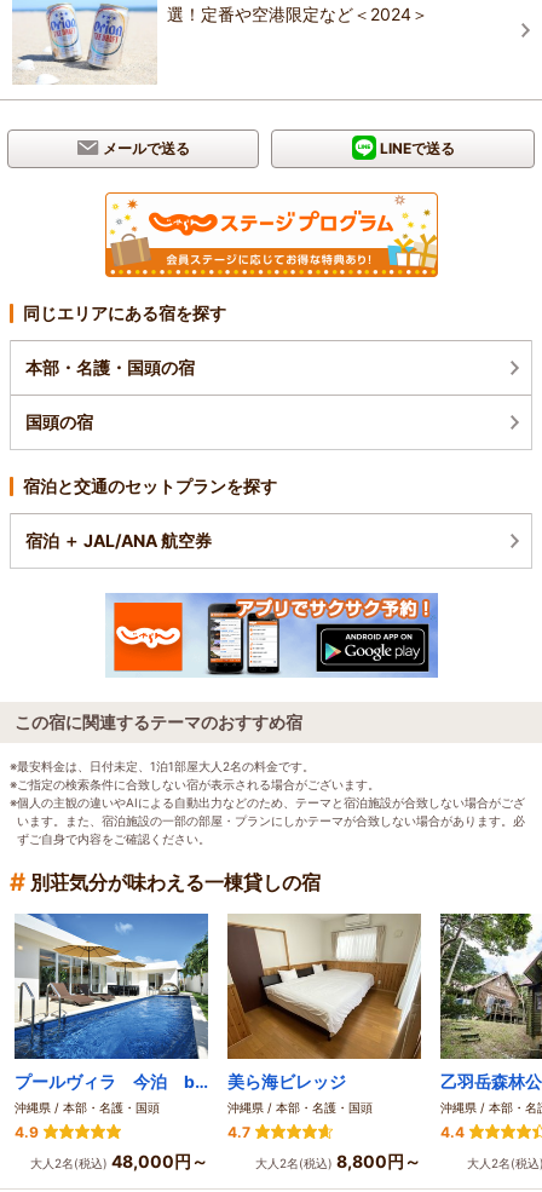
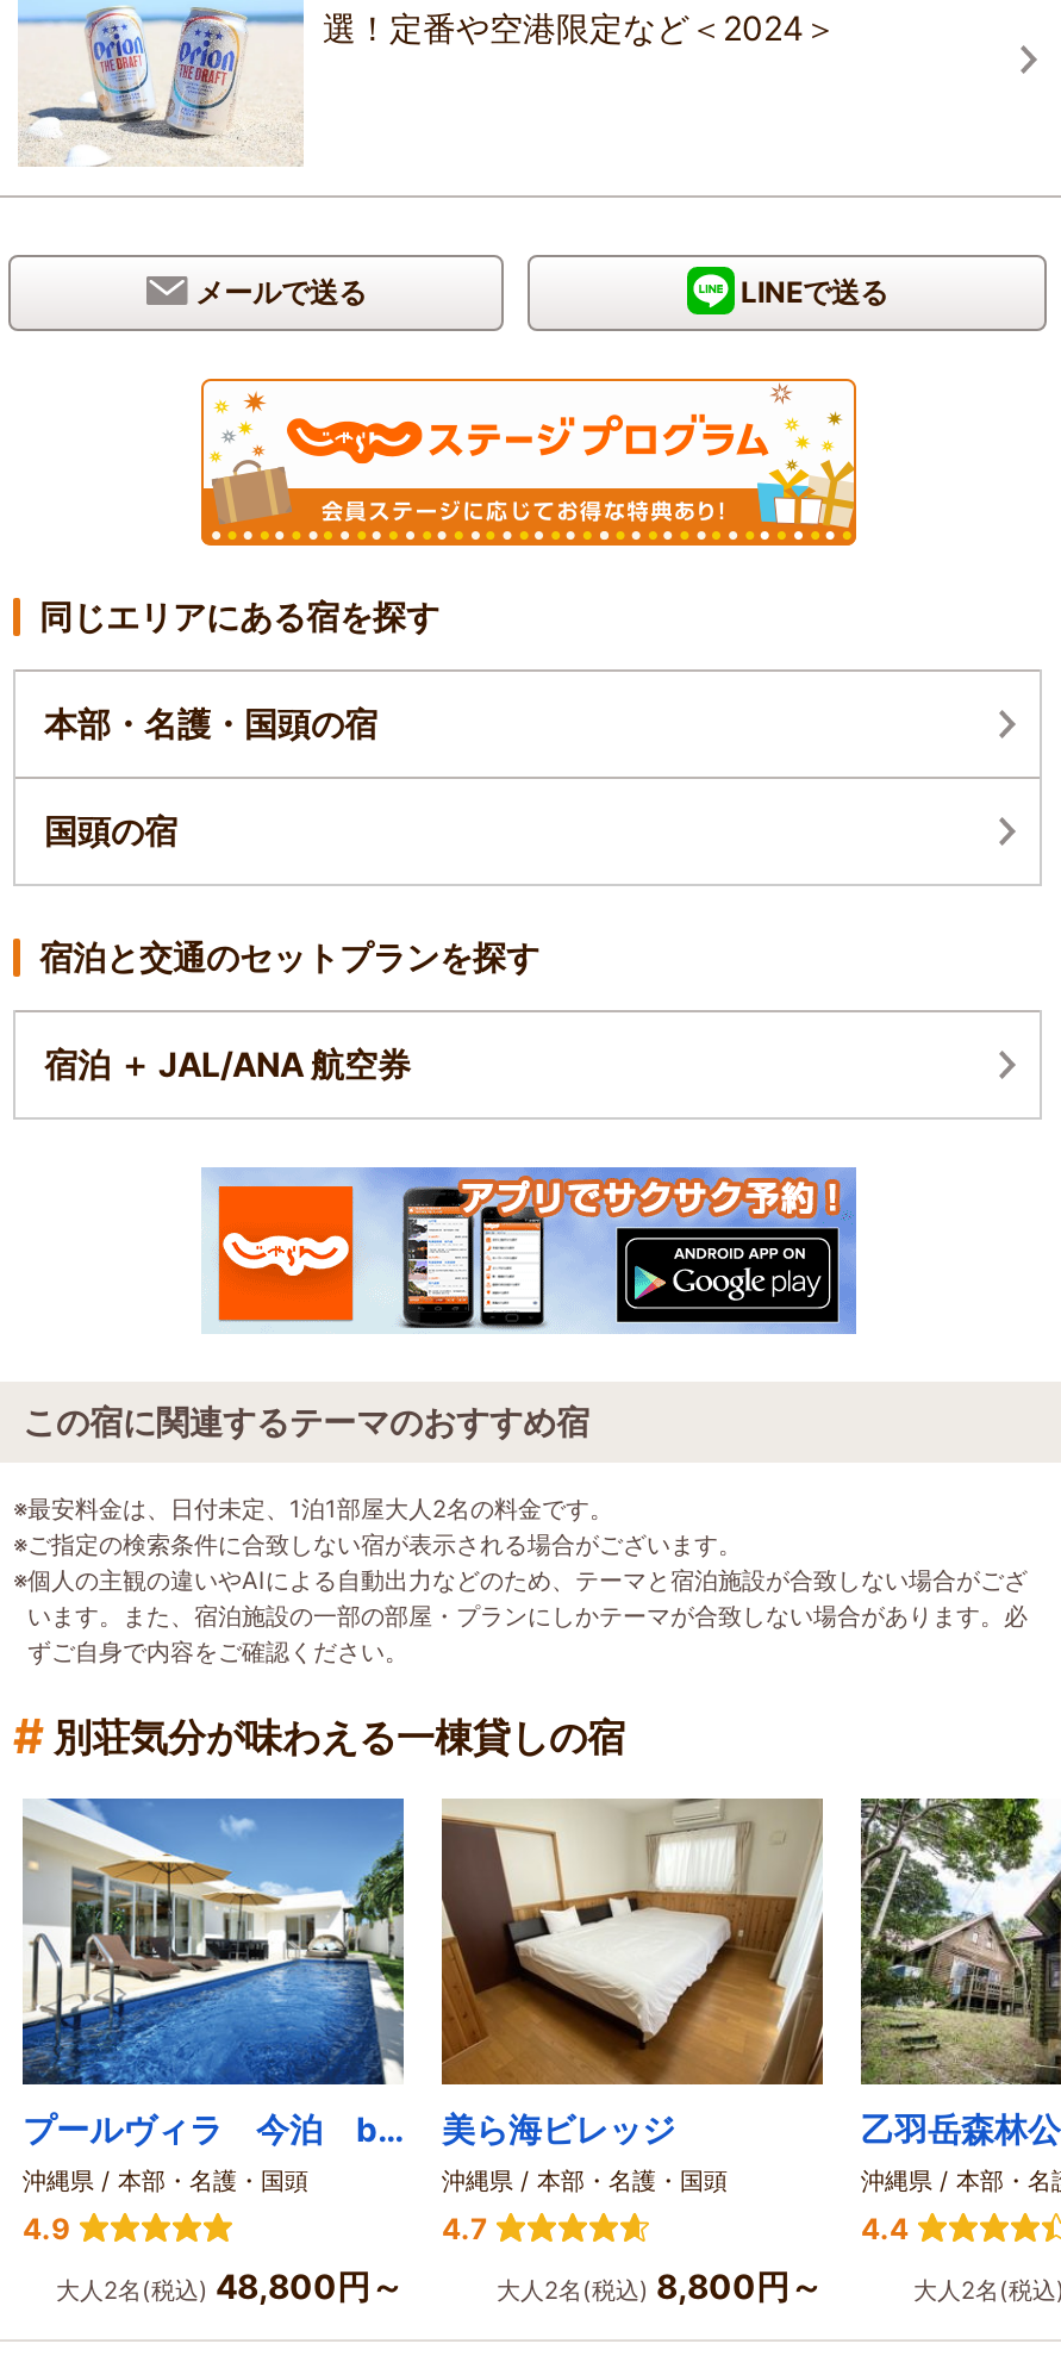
[30,1151,208,1171] 大人2名(税込) 48,000円～ -> [56,2265,404,2306] 大人2名(税込) 48,800円～

